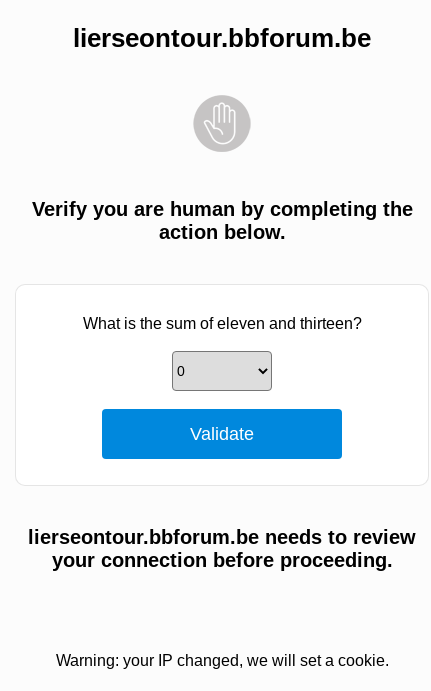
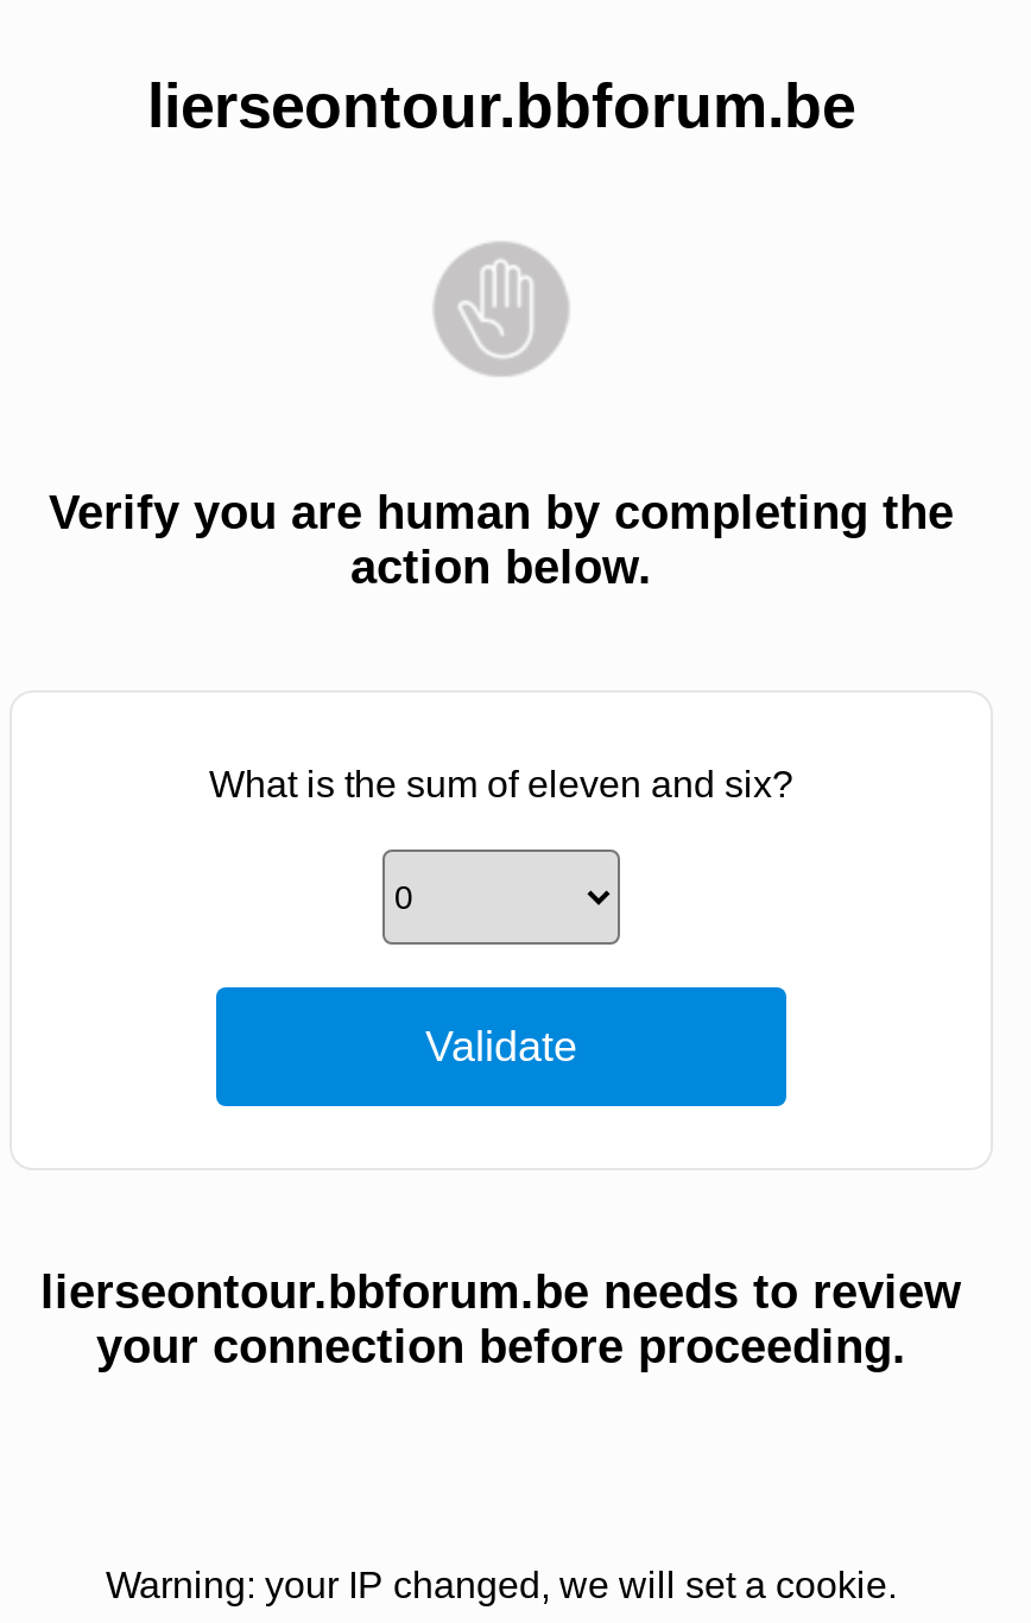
[82,315,361,332] What is the sum of eleven and thirteen? -> [209,764,793,804] What is the sum of eleven and six?

